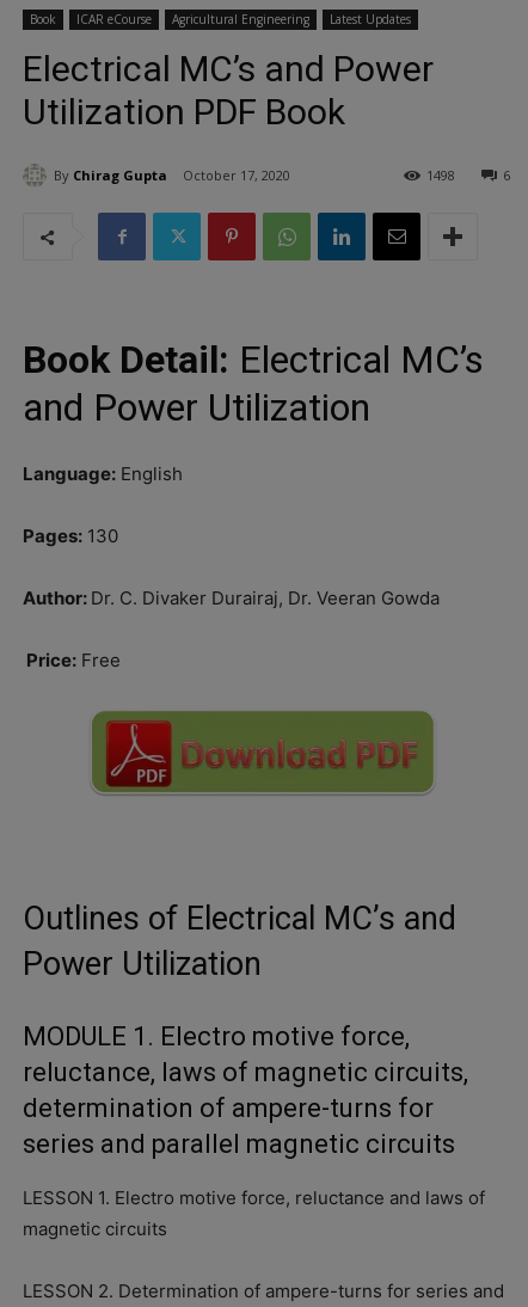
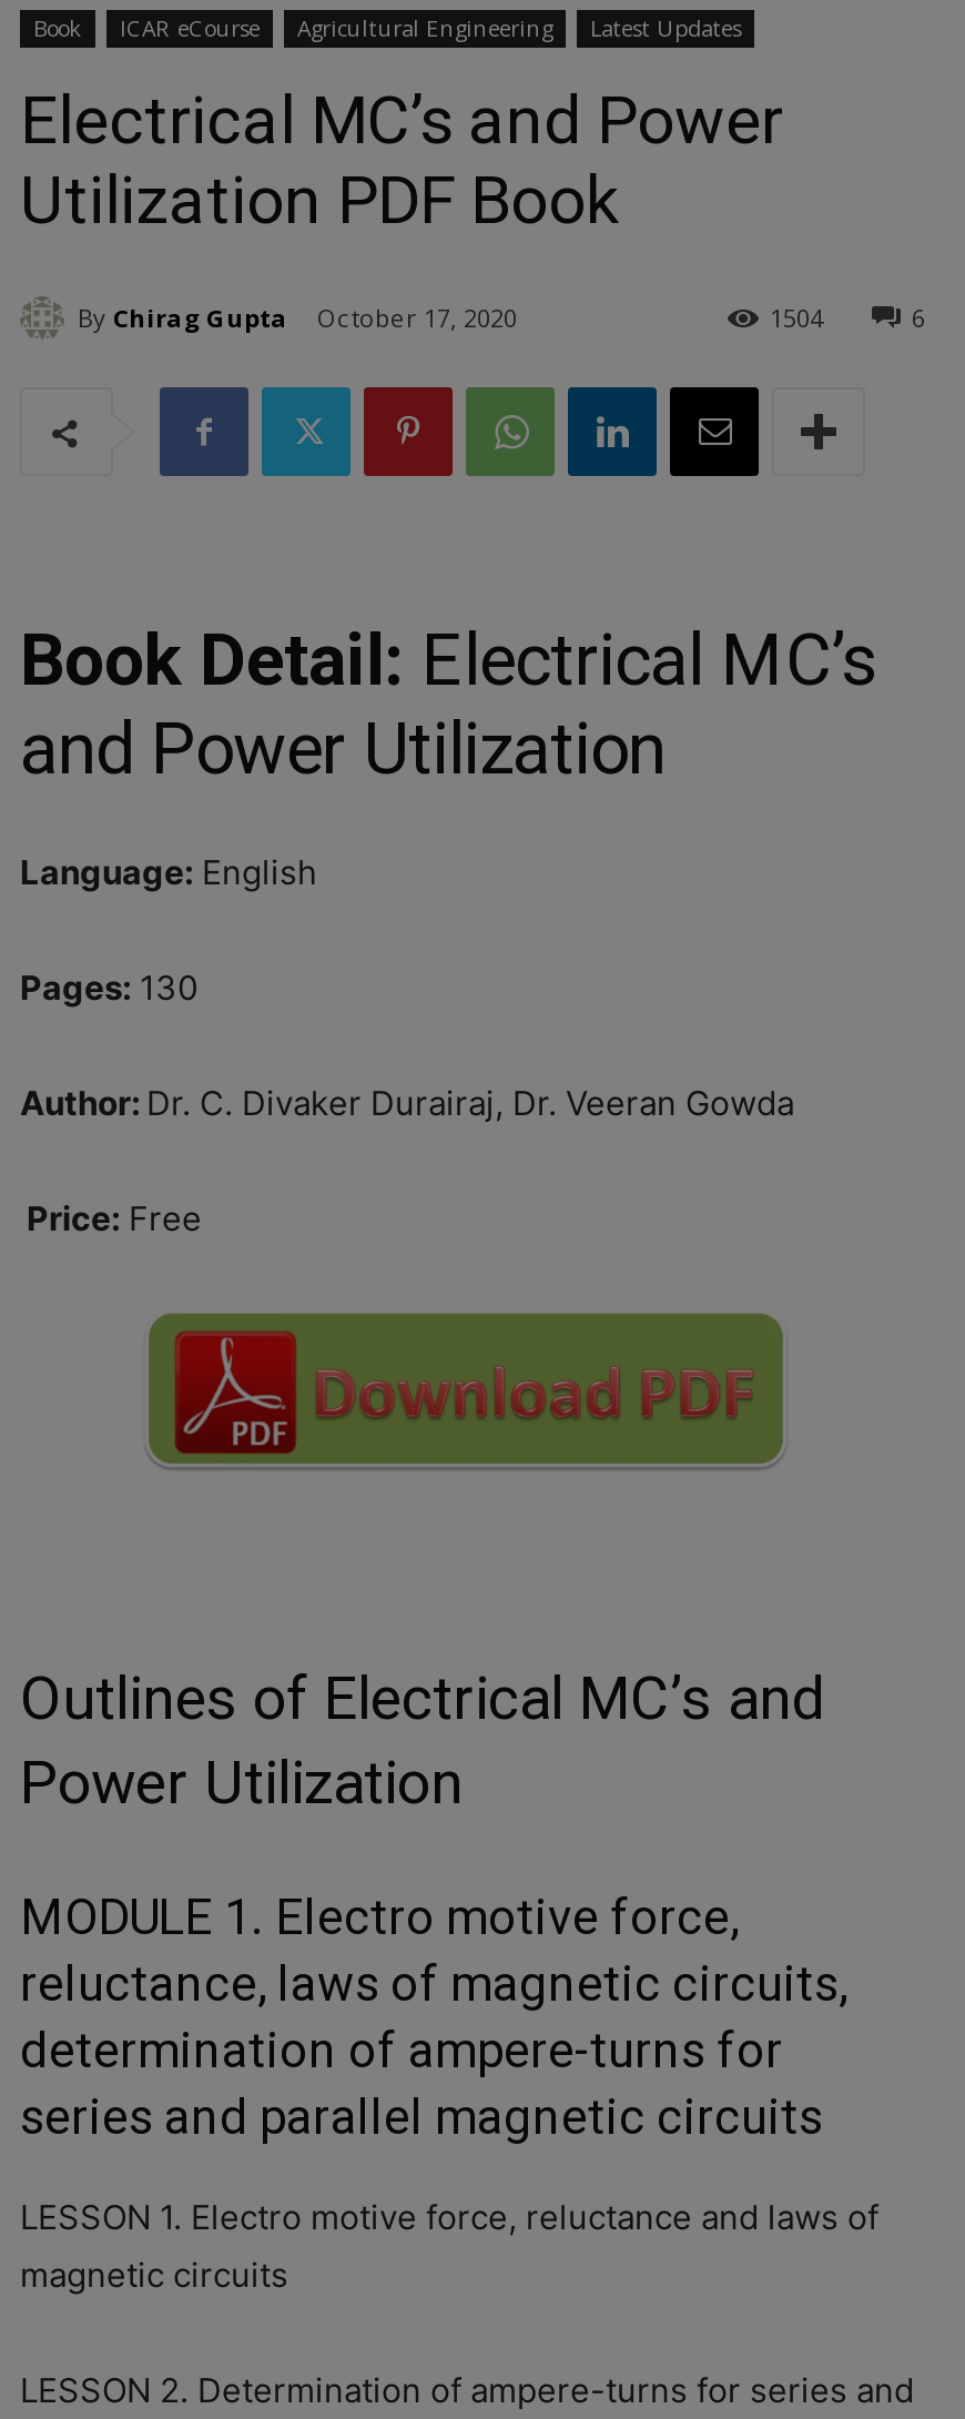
[426,166,455,184] 1498 -> [770,301,823,334] 1504

